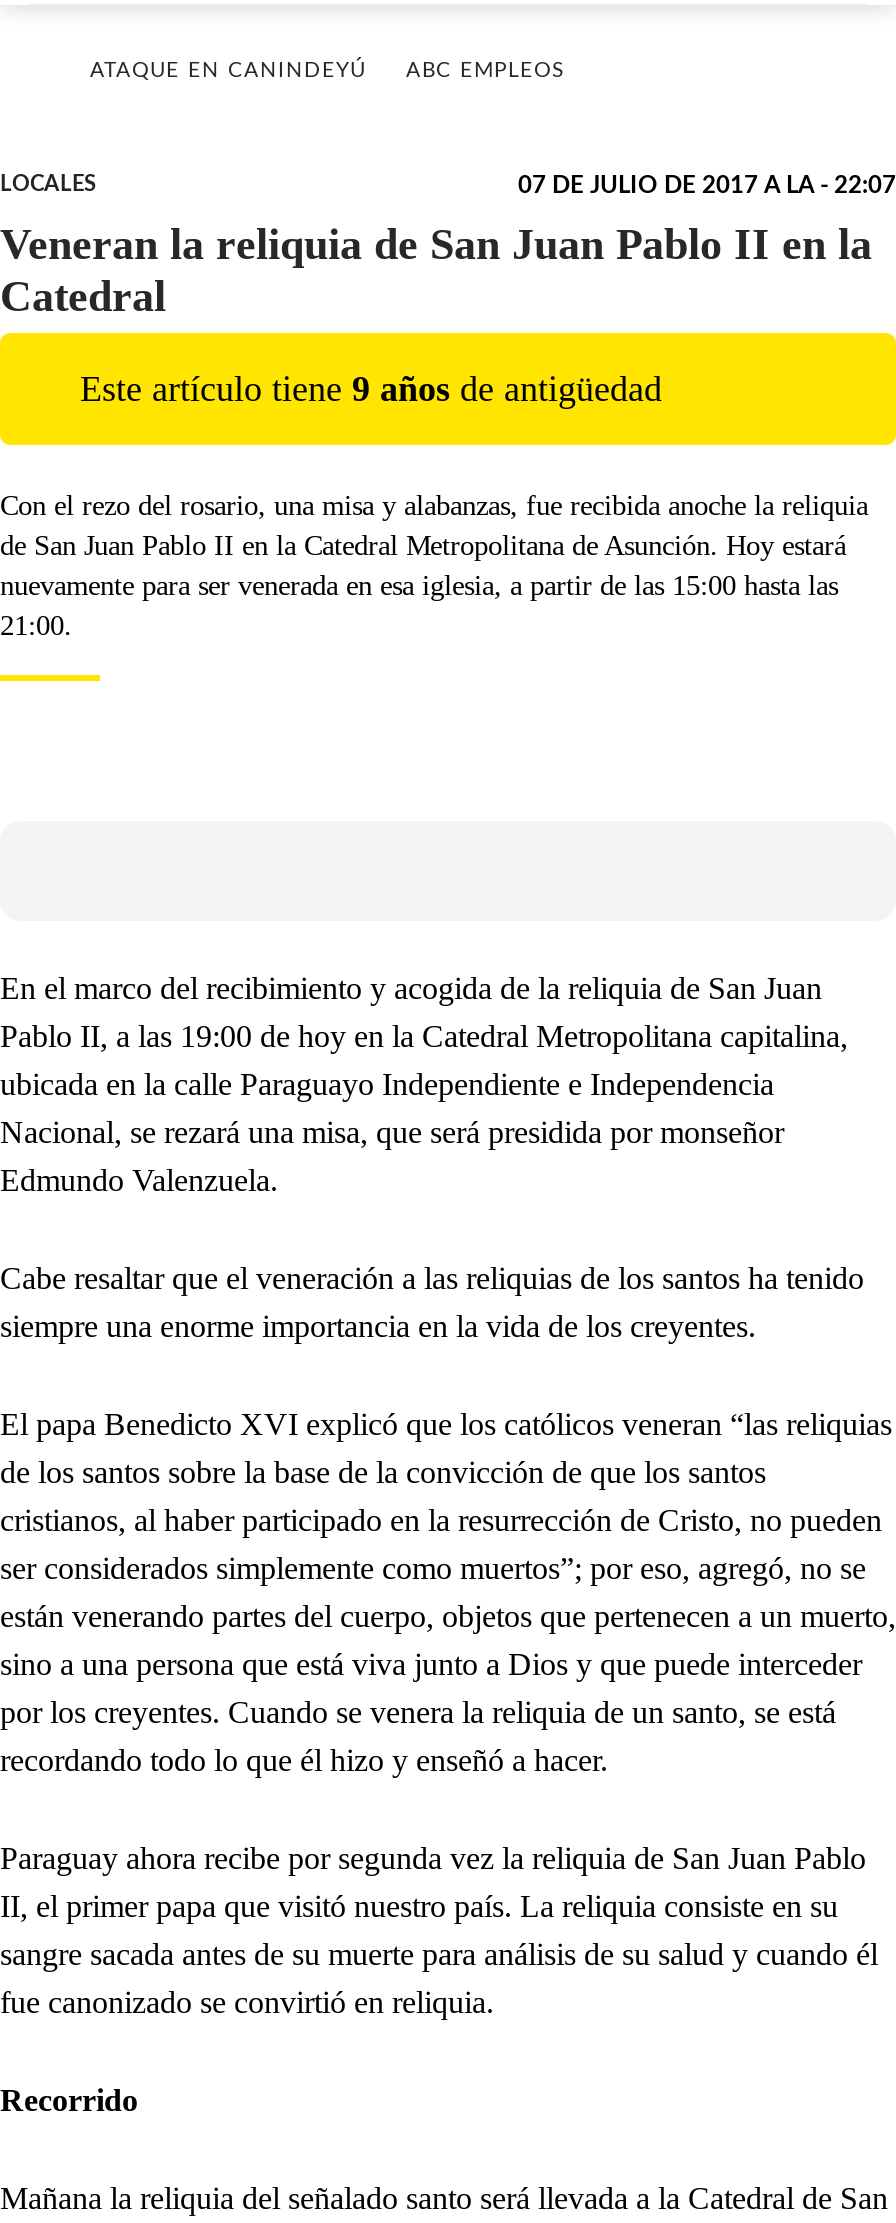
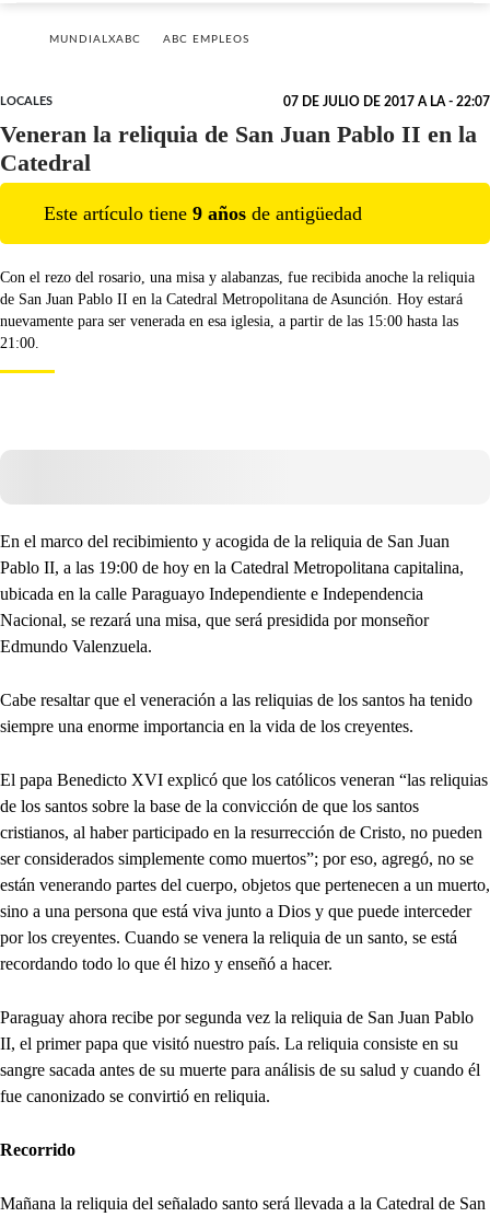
[90,61,366,81] ATAQUE EN CANINDEYÚ -> [49,34,141,45] MUNDIALXABC

